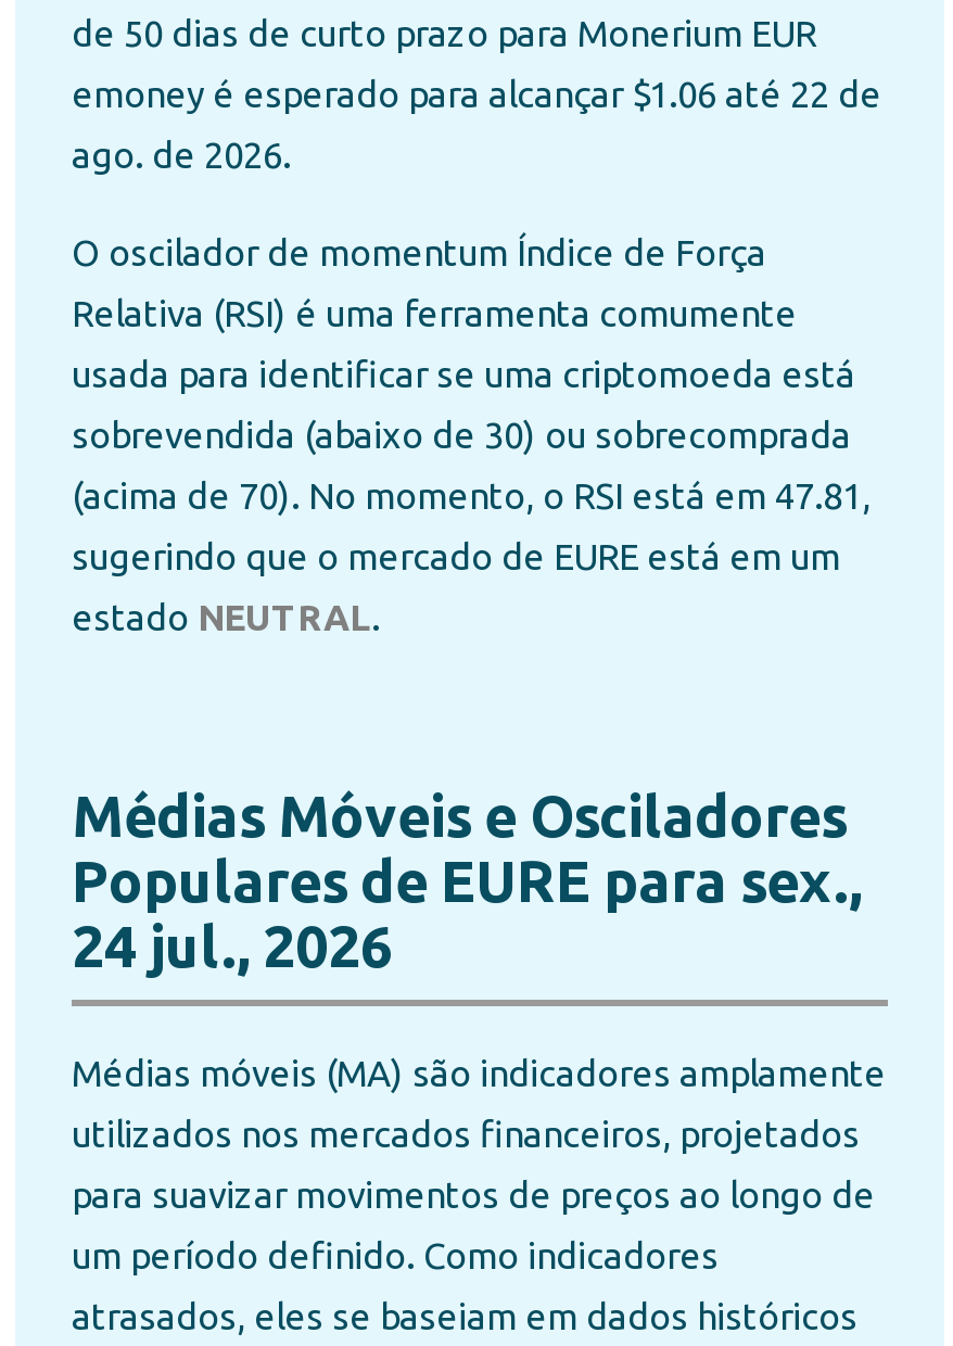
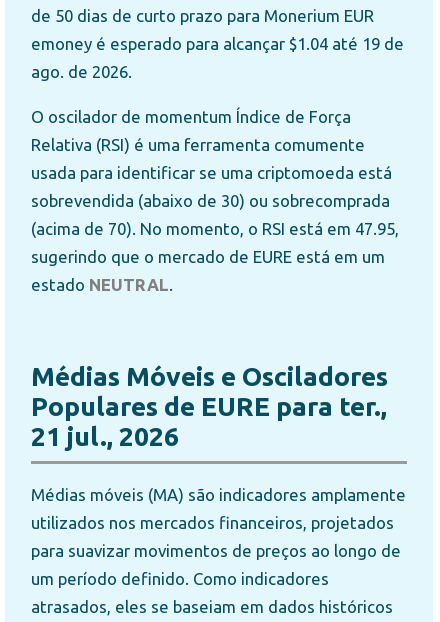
[72,73,881,114] emoney é esperado para alcançar $1.06 até 22 de -> [31,34,404,53] emoney é esperado para alcançar $1.04 até 19 de
[72,474,871,515] (acima de 70). No momento, o RSI está em 47.81, -> [31,219,399,238] (acima de 70). No momento, o RSI está em 47.95,
[72,848,862,913] Populares de EURE para sex., -> [31,391,387,421] Populares de EURE para ter.,
[72,913,393,978] 24 jul., 2026 -> [31,421,179,451] 21 jul., 2026

